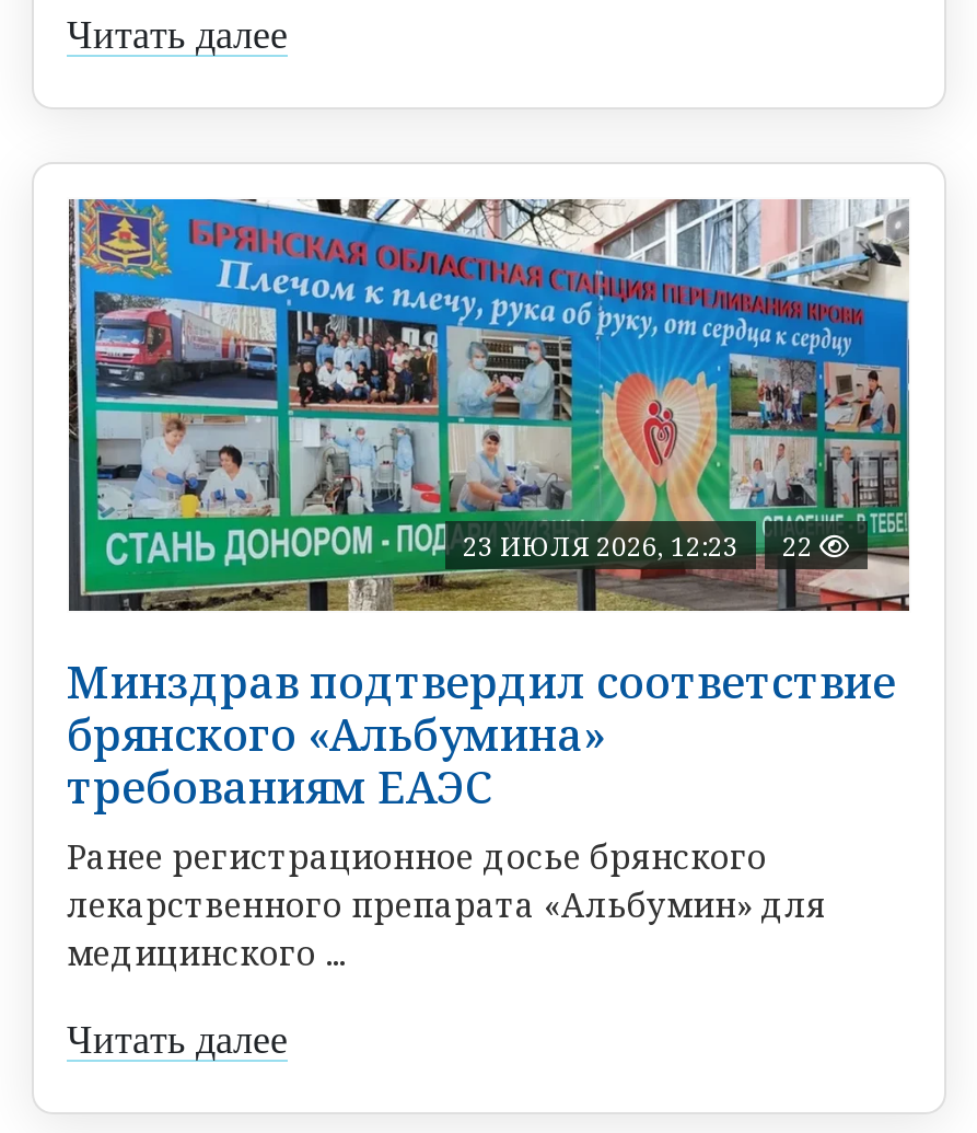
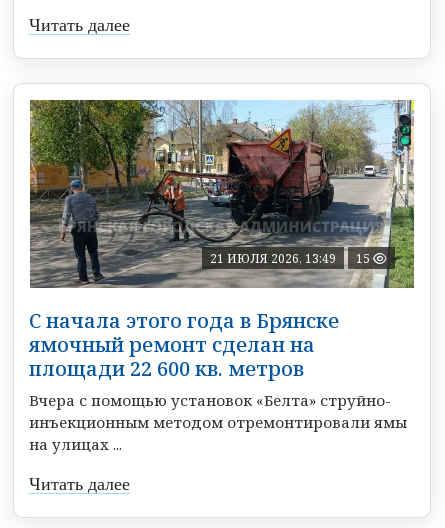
[67,197,911,613] [image] | 23 ИЮЛЯ 2026, 12:23 | 22 -> [29,99,415,288] [image] | 21 ИЮЛЯ 2026, 13:49 | 15
[67,653,896,975] Минздрав подтвердил соответствие | брянского «Альбумина» | требованиям ЕАЭС | Ранее регистрационное досье брянского | лекарственного препарата «Альбумин» для | медицинского ... -> [29,307,407,454] С начала этого года в Брянске | ямочный ремонт сделан на | площади 22 600 кв. метров | Вчера с помощью установок «Белта» струйно- | инъекционным методом отремонтировали ямы | на улицах ...

